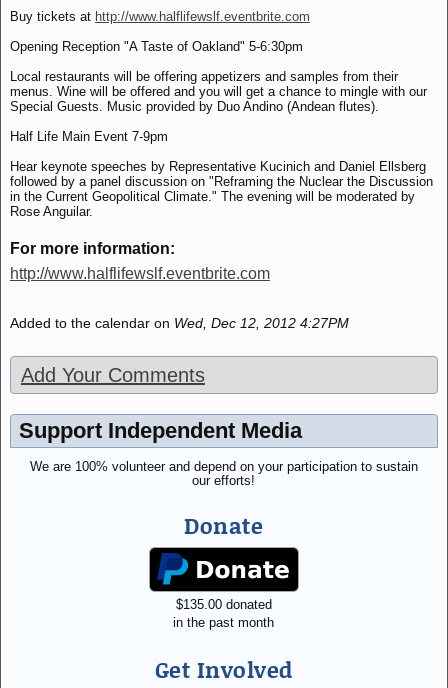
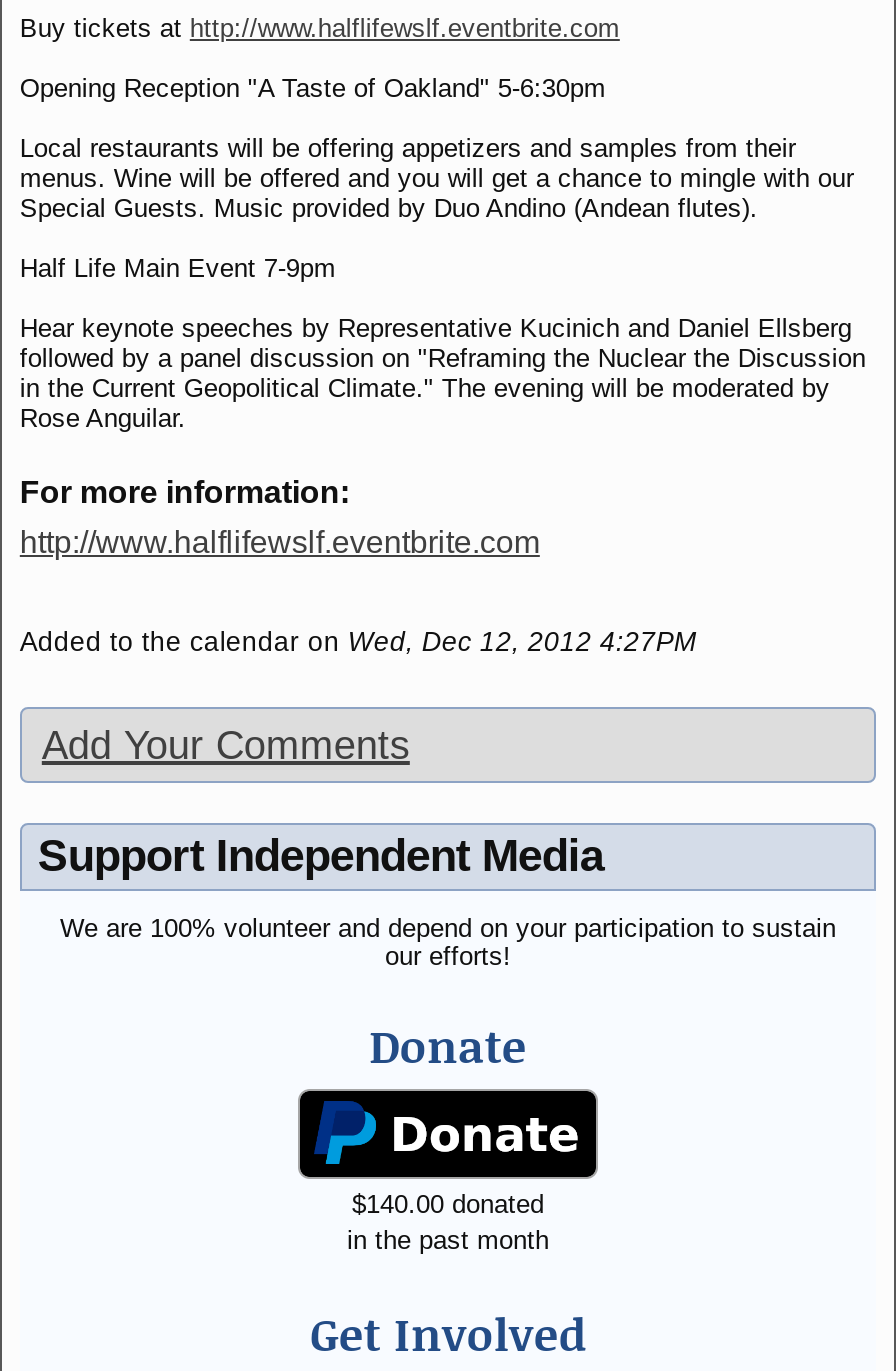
[176,597,272,612] $135.00 donated -> [352,1188,544,1218] $140.00 donated

